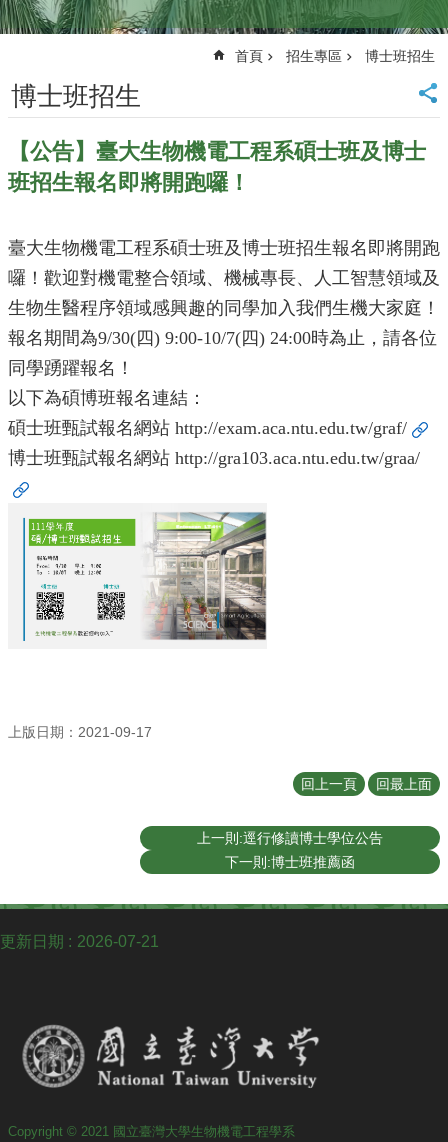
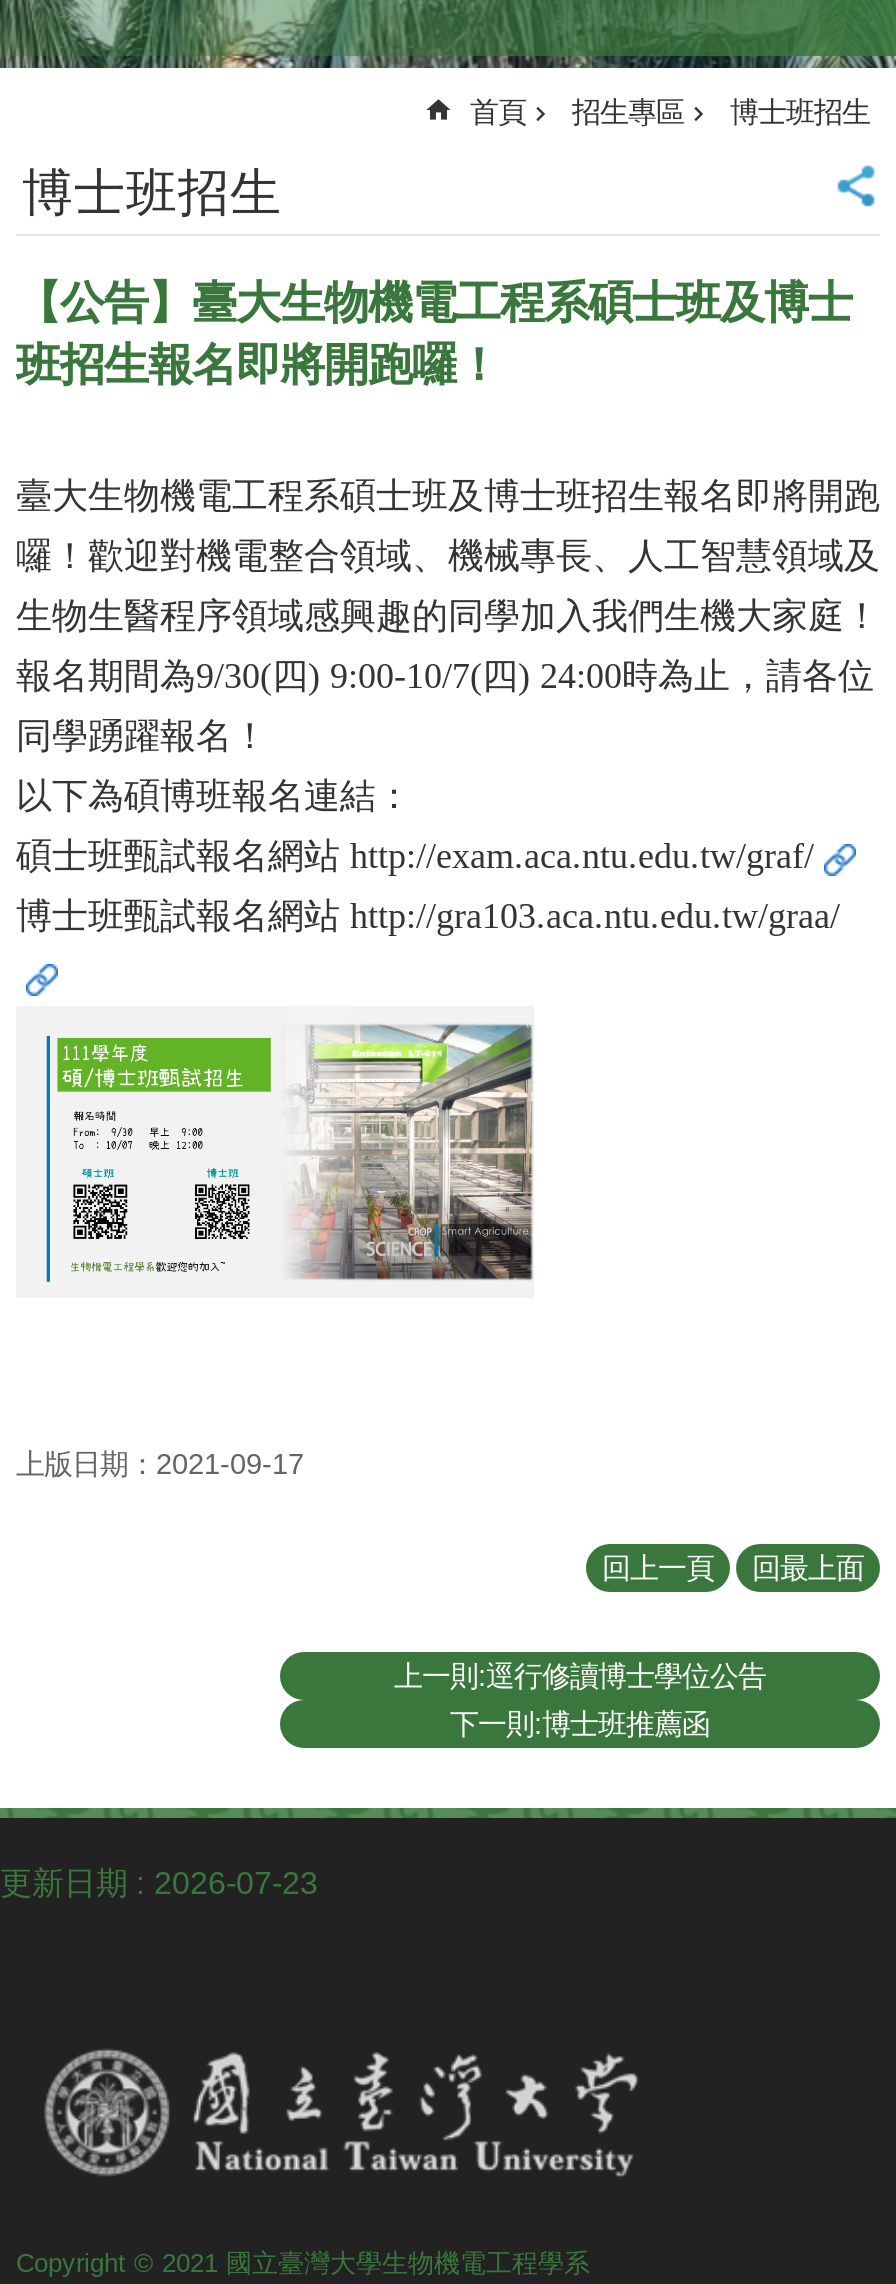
[77,933,159,950] 2026-07-21 -> [154,1867,318,1901] 2026-07-23

